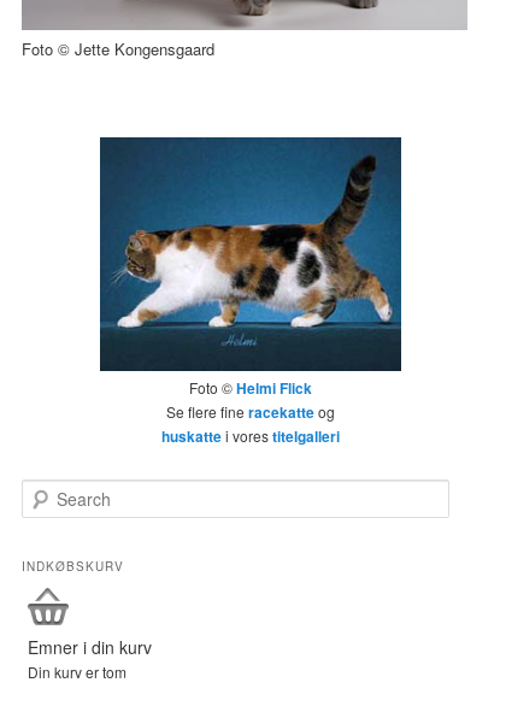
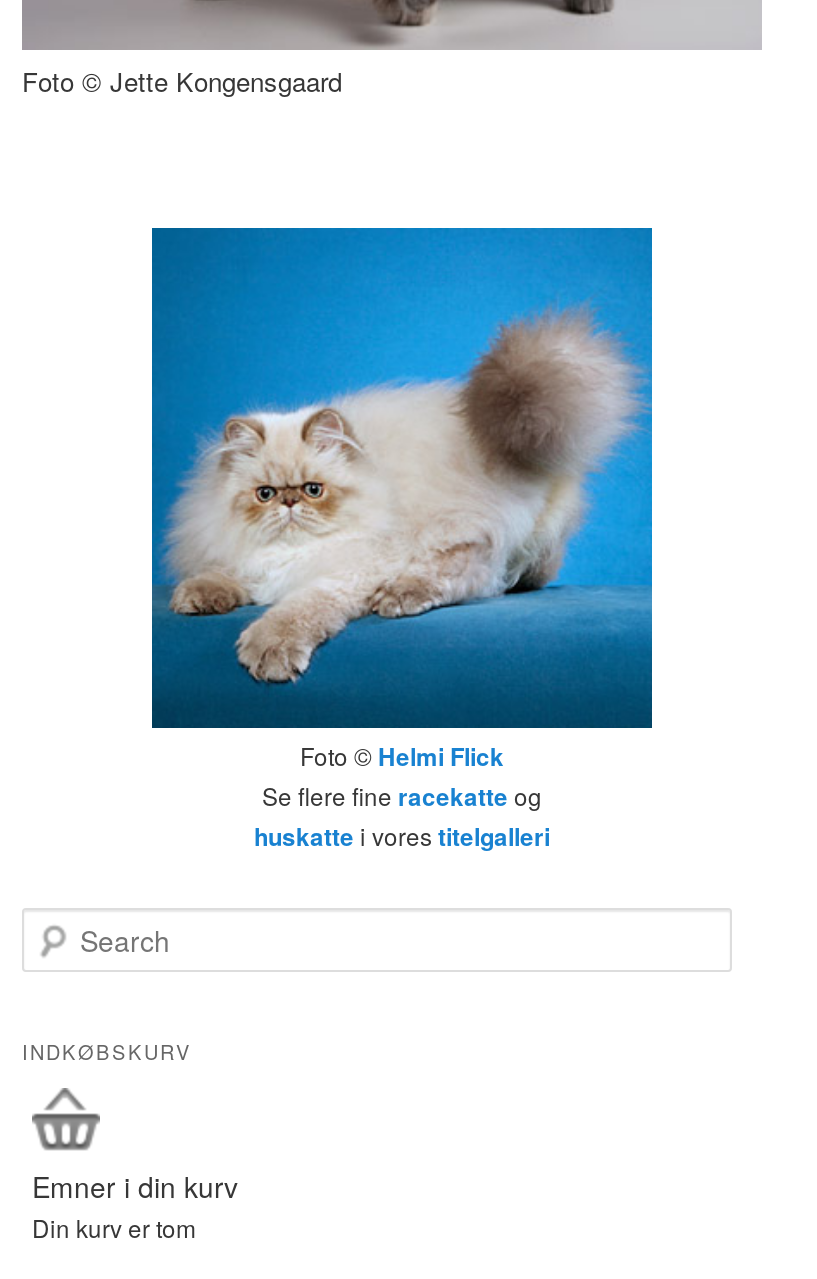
[100,136,402,371] [image] -> [152,226,654,728] [image]

